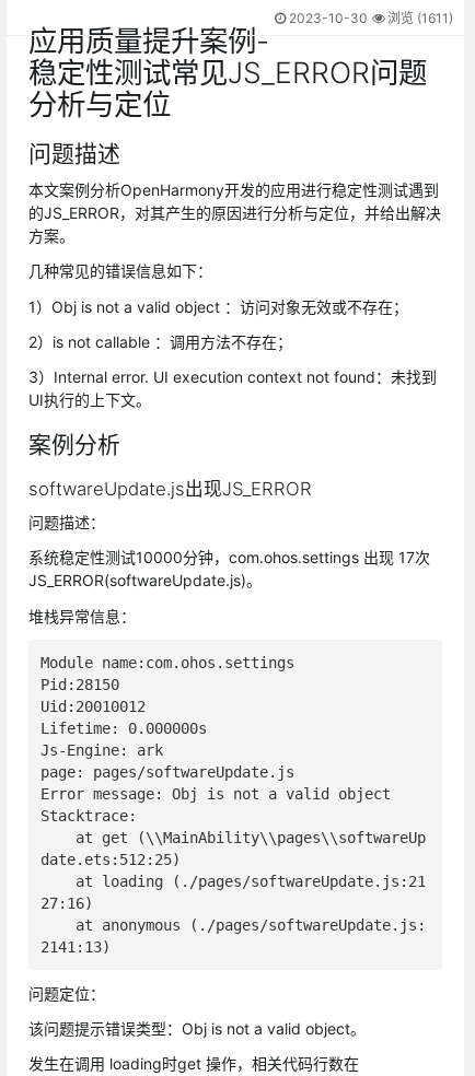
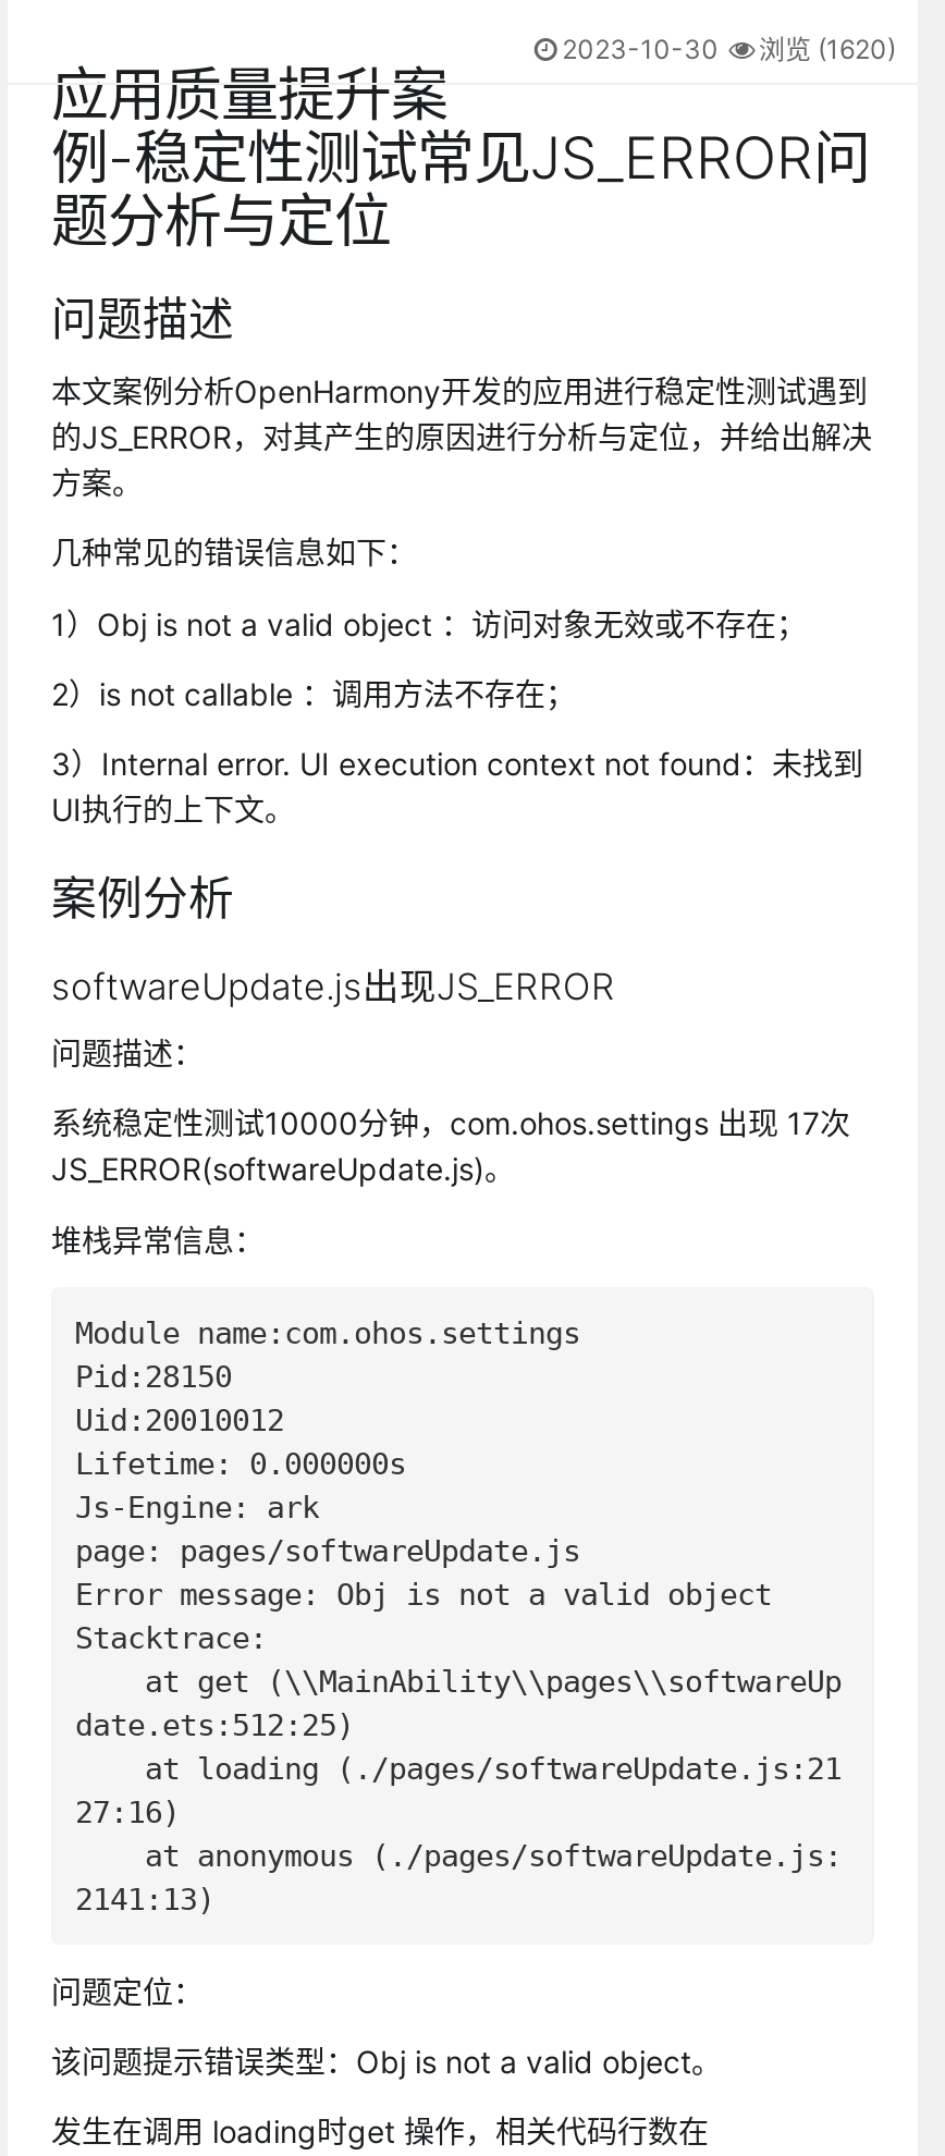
[28,10,453,121] 浏览 (1611) | 应用质量提升案例- | 稳定性测试常见JS_ERROR问题 | 分析与定位 -> [51,33,896,255] 浏览 (1620) | 应用质量提升案 | 例-稳定性测试常见JS_ERROR问 | 题分析与定位

